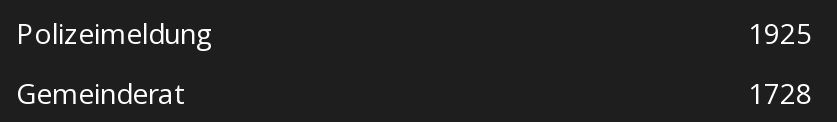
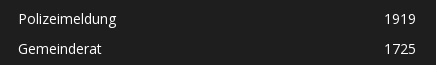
[748,13,812,51] 1925 -> [384,9,416,28] 1919
[748,73,812,111] 1728 -> [384,39,416,58] 1725

